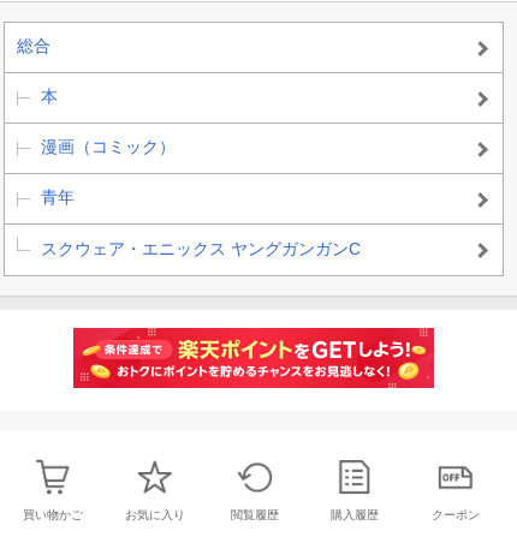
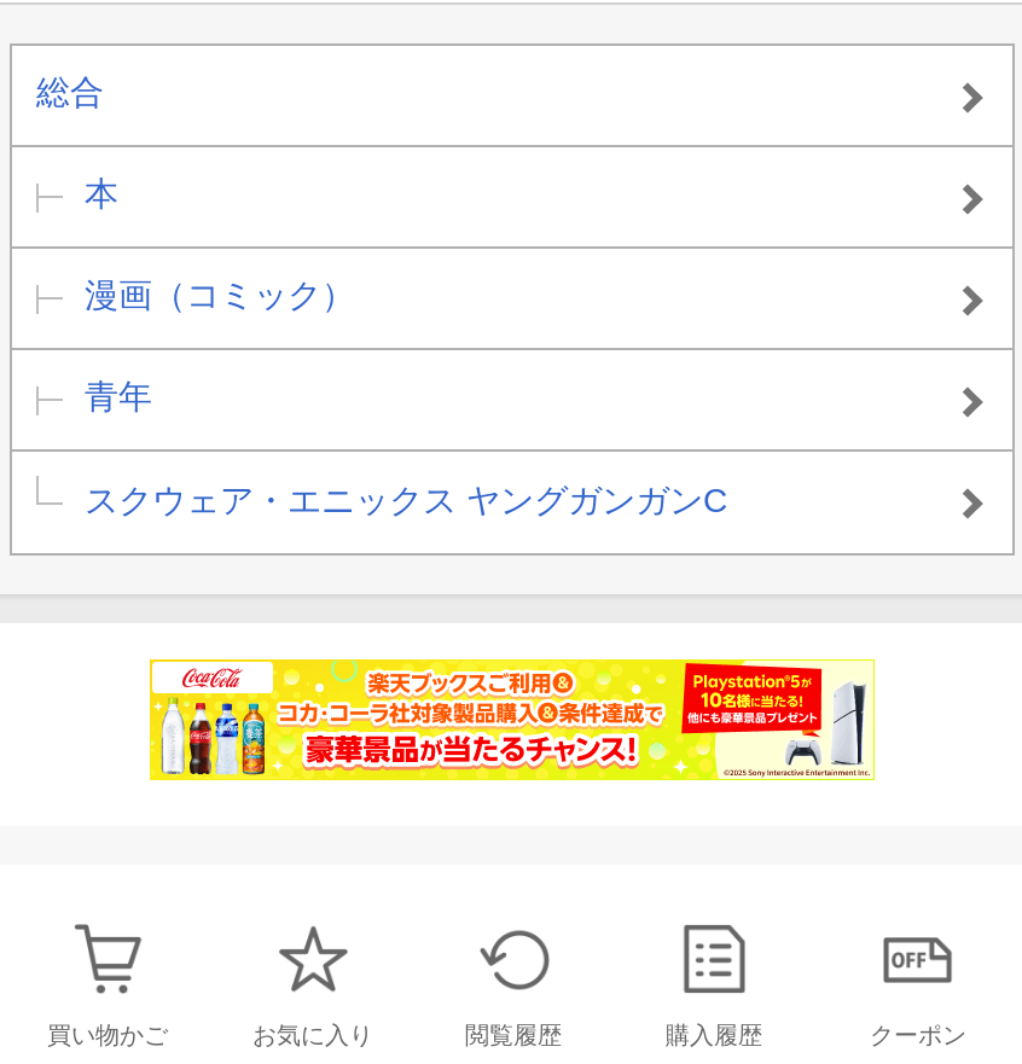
[72,327,435,389] [image] -> [147,657,877,783] [image]

